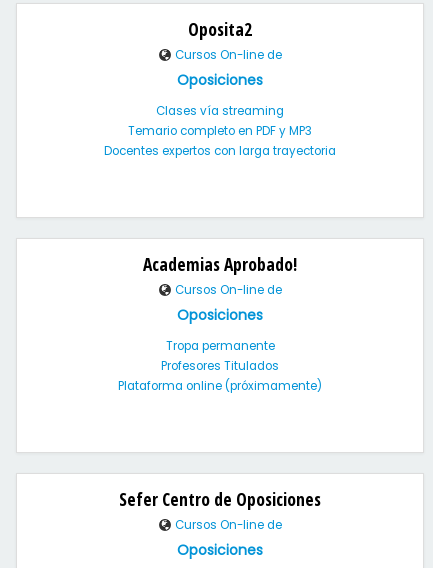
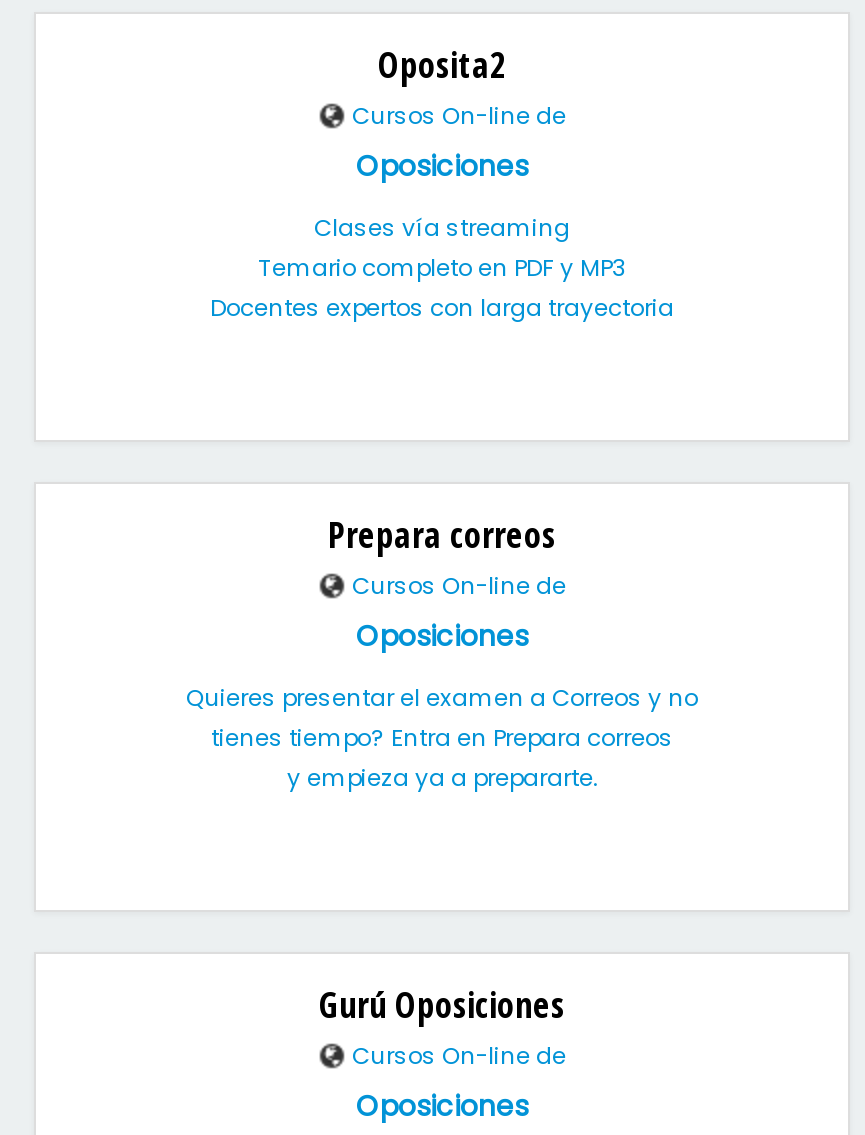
[143,252,297,276] Academias Aprobado! -> [328,510,556,558] Prepara correos
[118,338,322,394] Tropa permanente | Profesores Titulados | Plataforma online (próximamente) -> [186,682,698,794] Quieres presentar el examen a Correos y no | tienes tiempo? Entra en Prepara correos | y empieza ya a prepararte.
[119,487,321,511] Sefer Centro de Oposiciones -> [319,980,565,1028] Gurú Oposiciones

